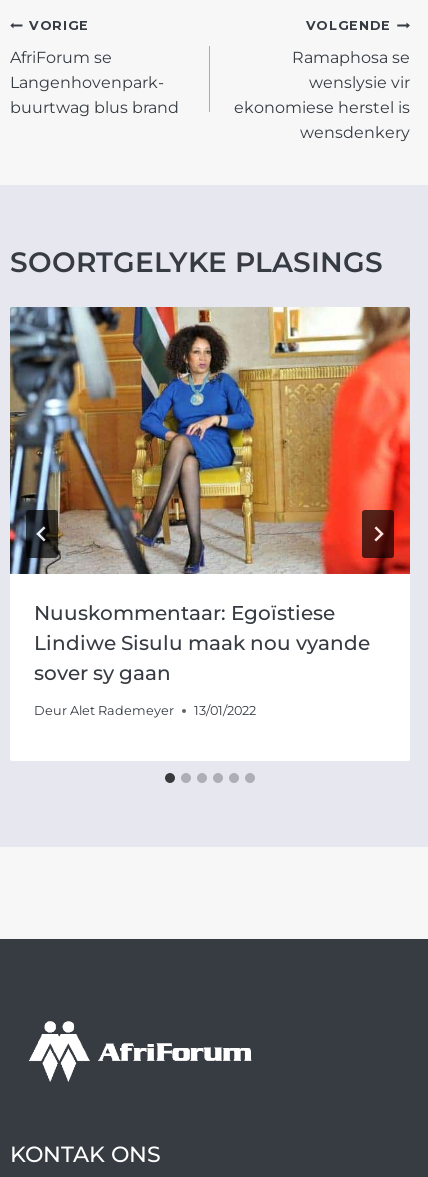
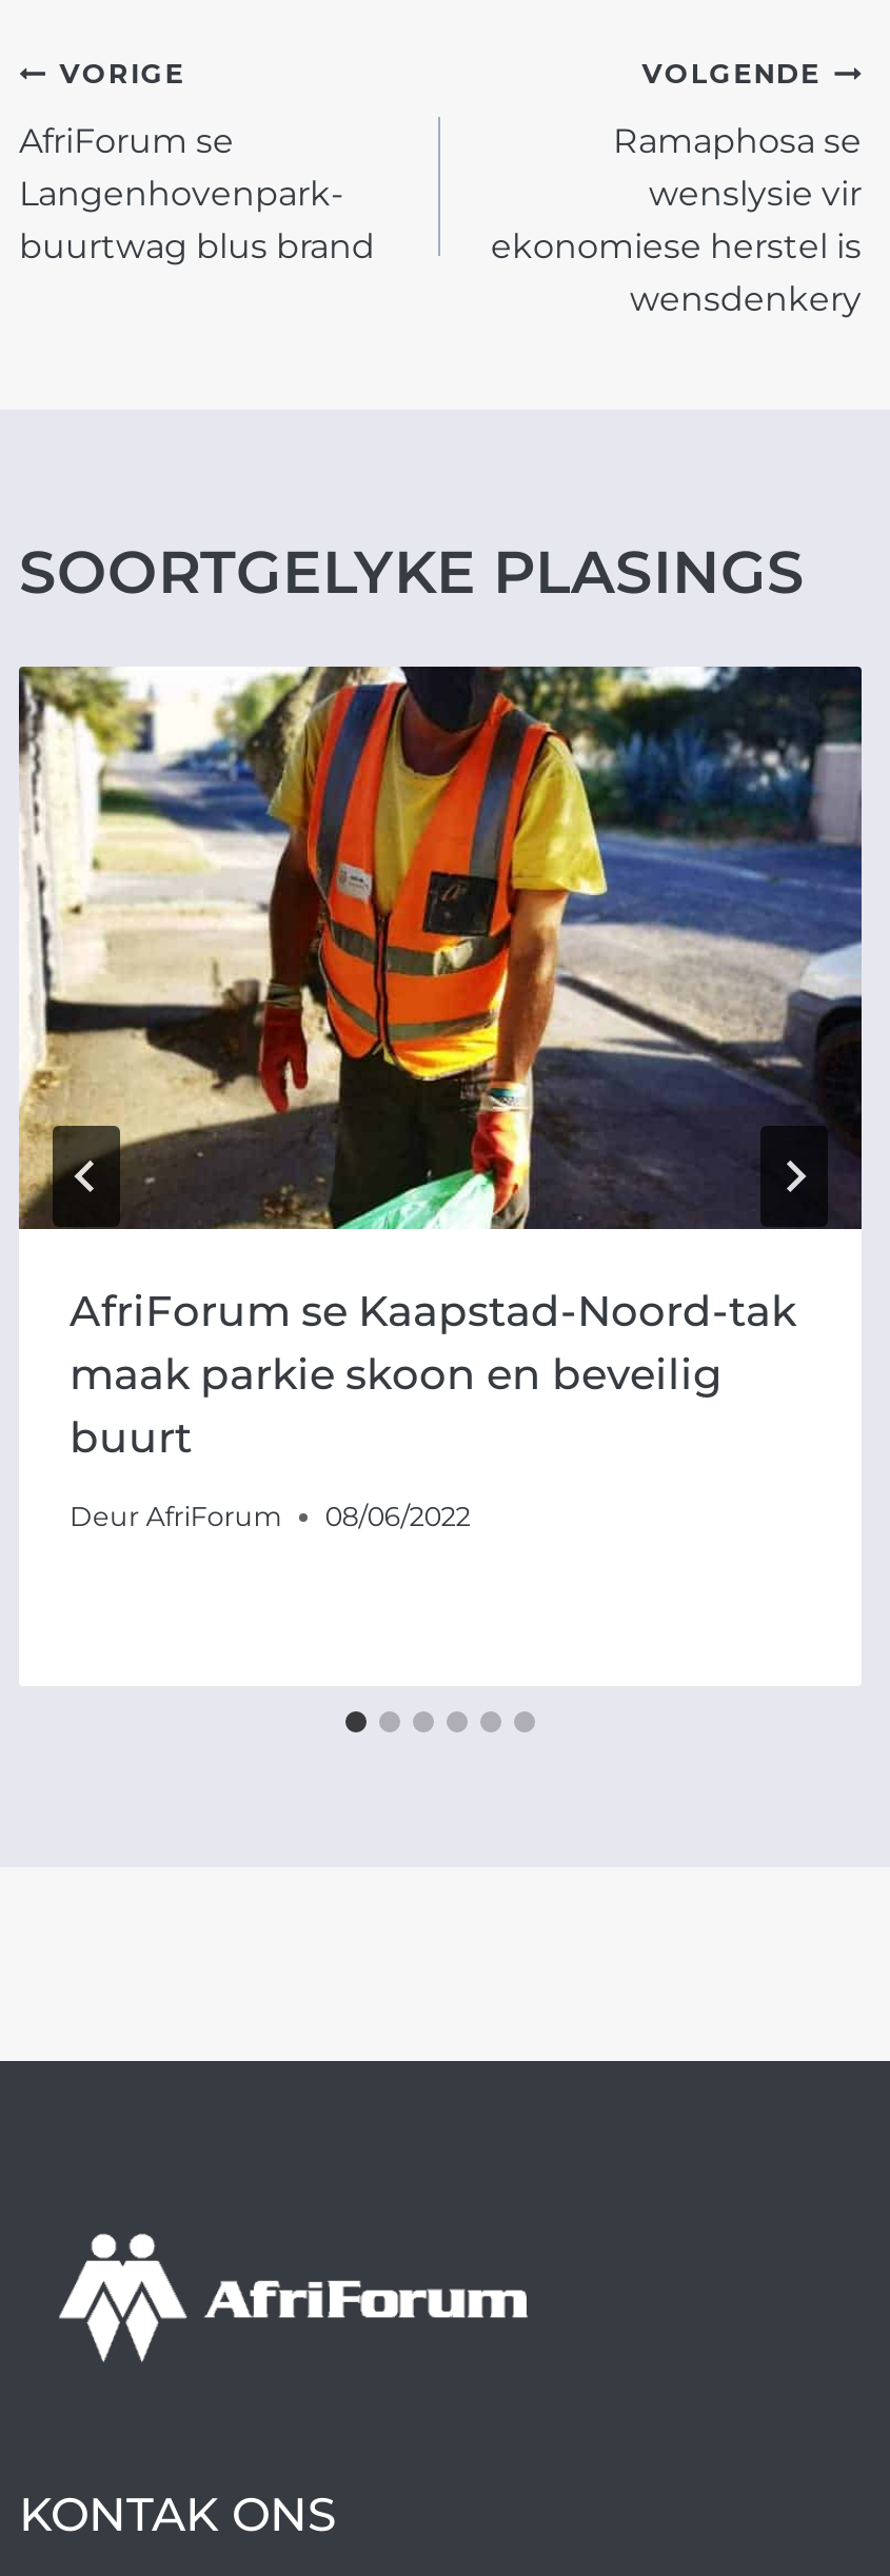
[9,306,411,685] [image] | Nuuskommentaar: Egoïstiese | Lindiwe Sisulu maak nou vyande | sover sy gaan -> [17,665,864,1463] [image] | AfriForum se Kaapstad-Noord-tak | maak parkie skoon en beveilig | buurt
[34,703,256,718] Deur Alet Rademeyer | 13/01/2022 -> [70,1500,470,1532] Deur AfriForum | 08/06/2022

